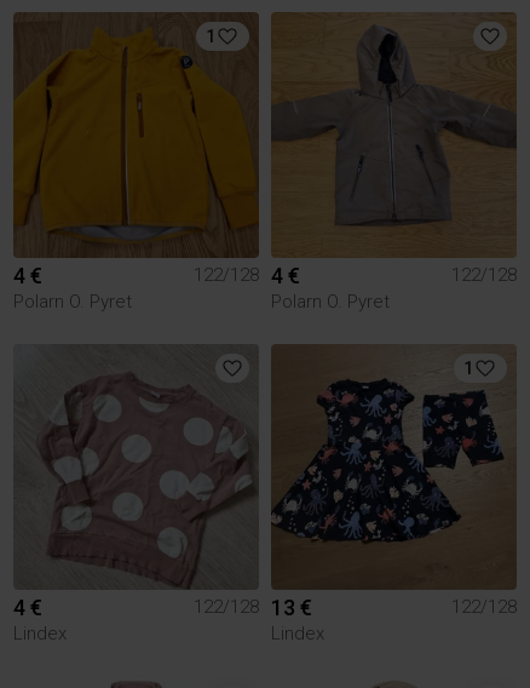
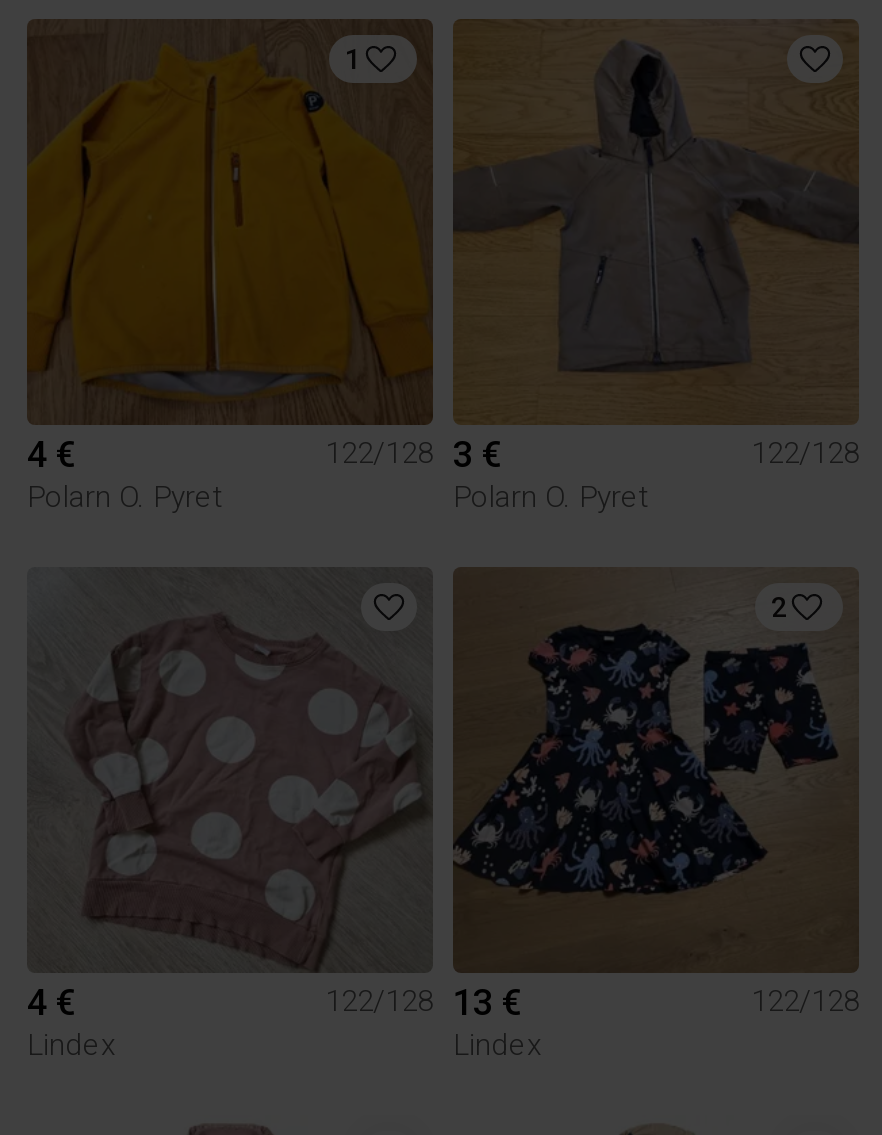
[271,263,300,288] 4 € -> [453,433,501,475] 3 €
[463,358,473,378] 1 -> [771,591,787,623] 2

